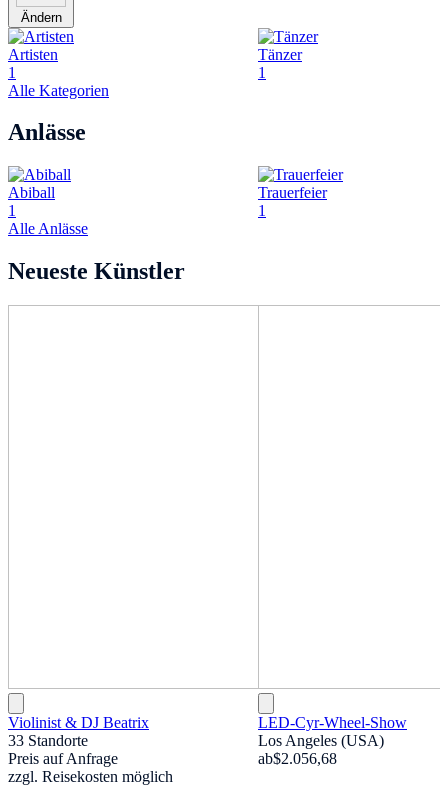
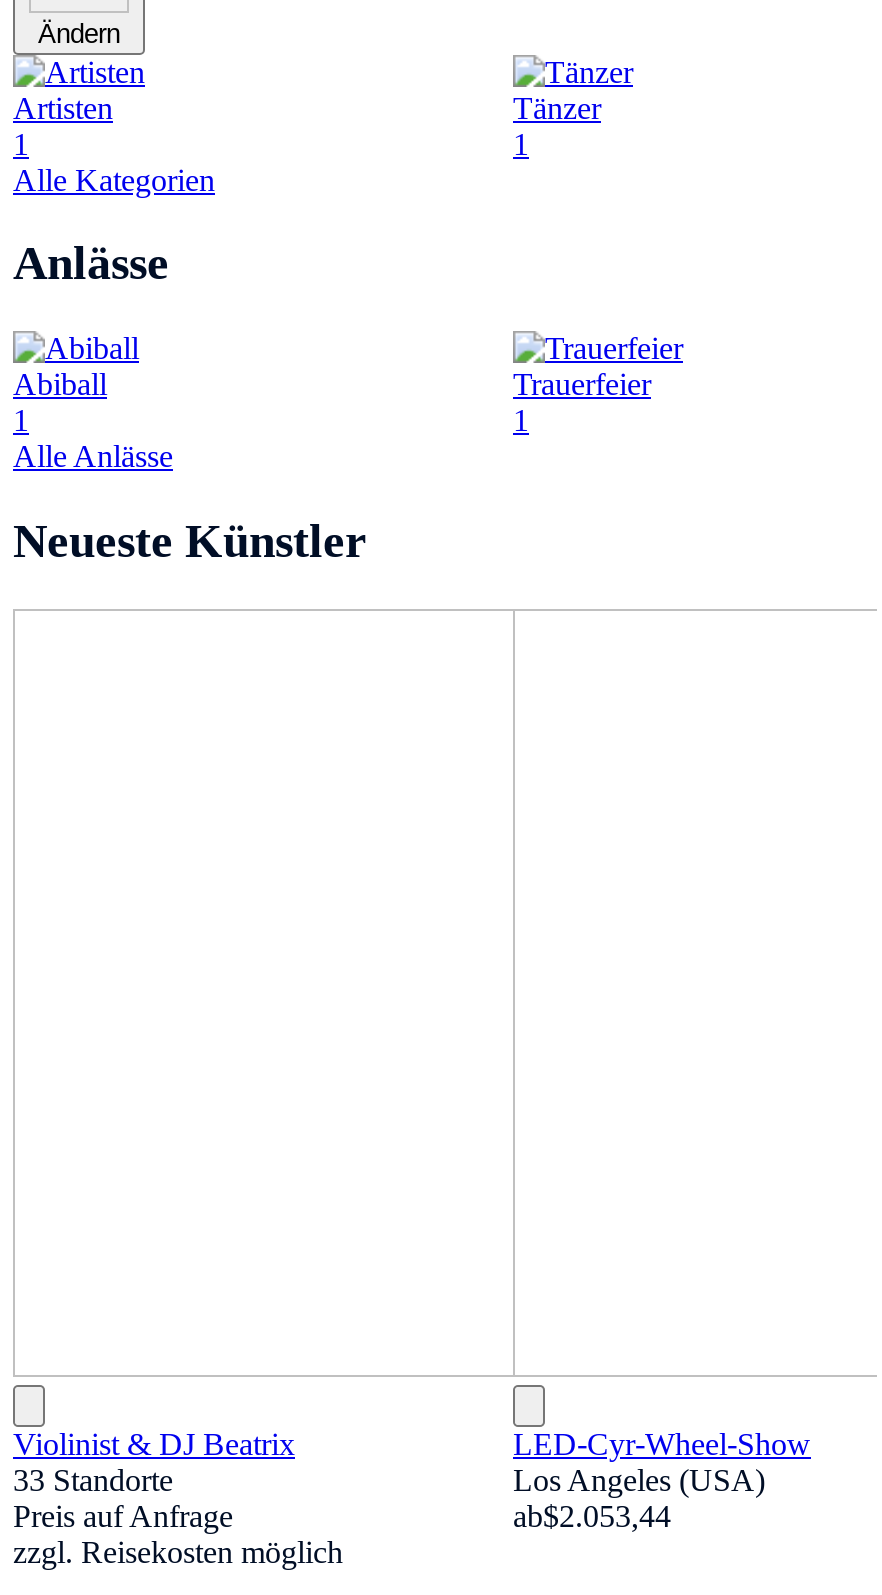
[258,750,337,767] ab$2.056,68 -> [513,1499,671,1533] ab$2.053,44

